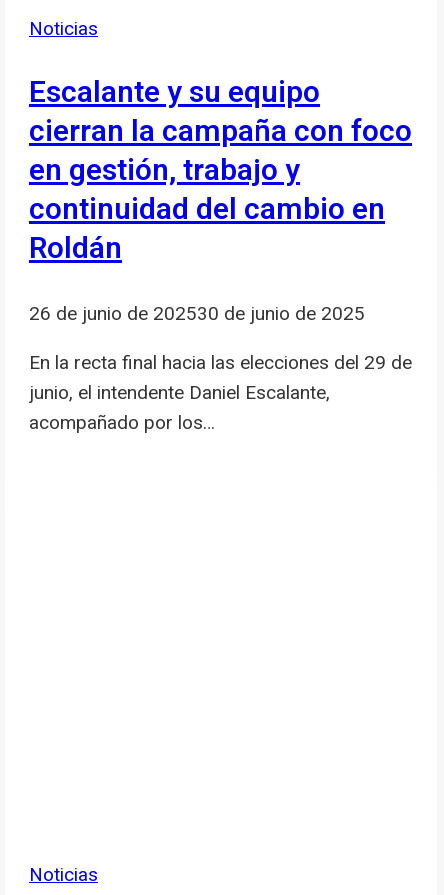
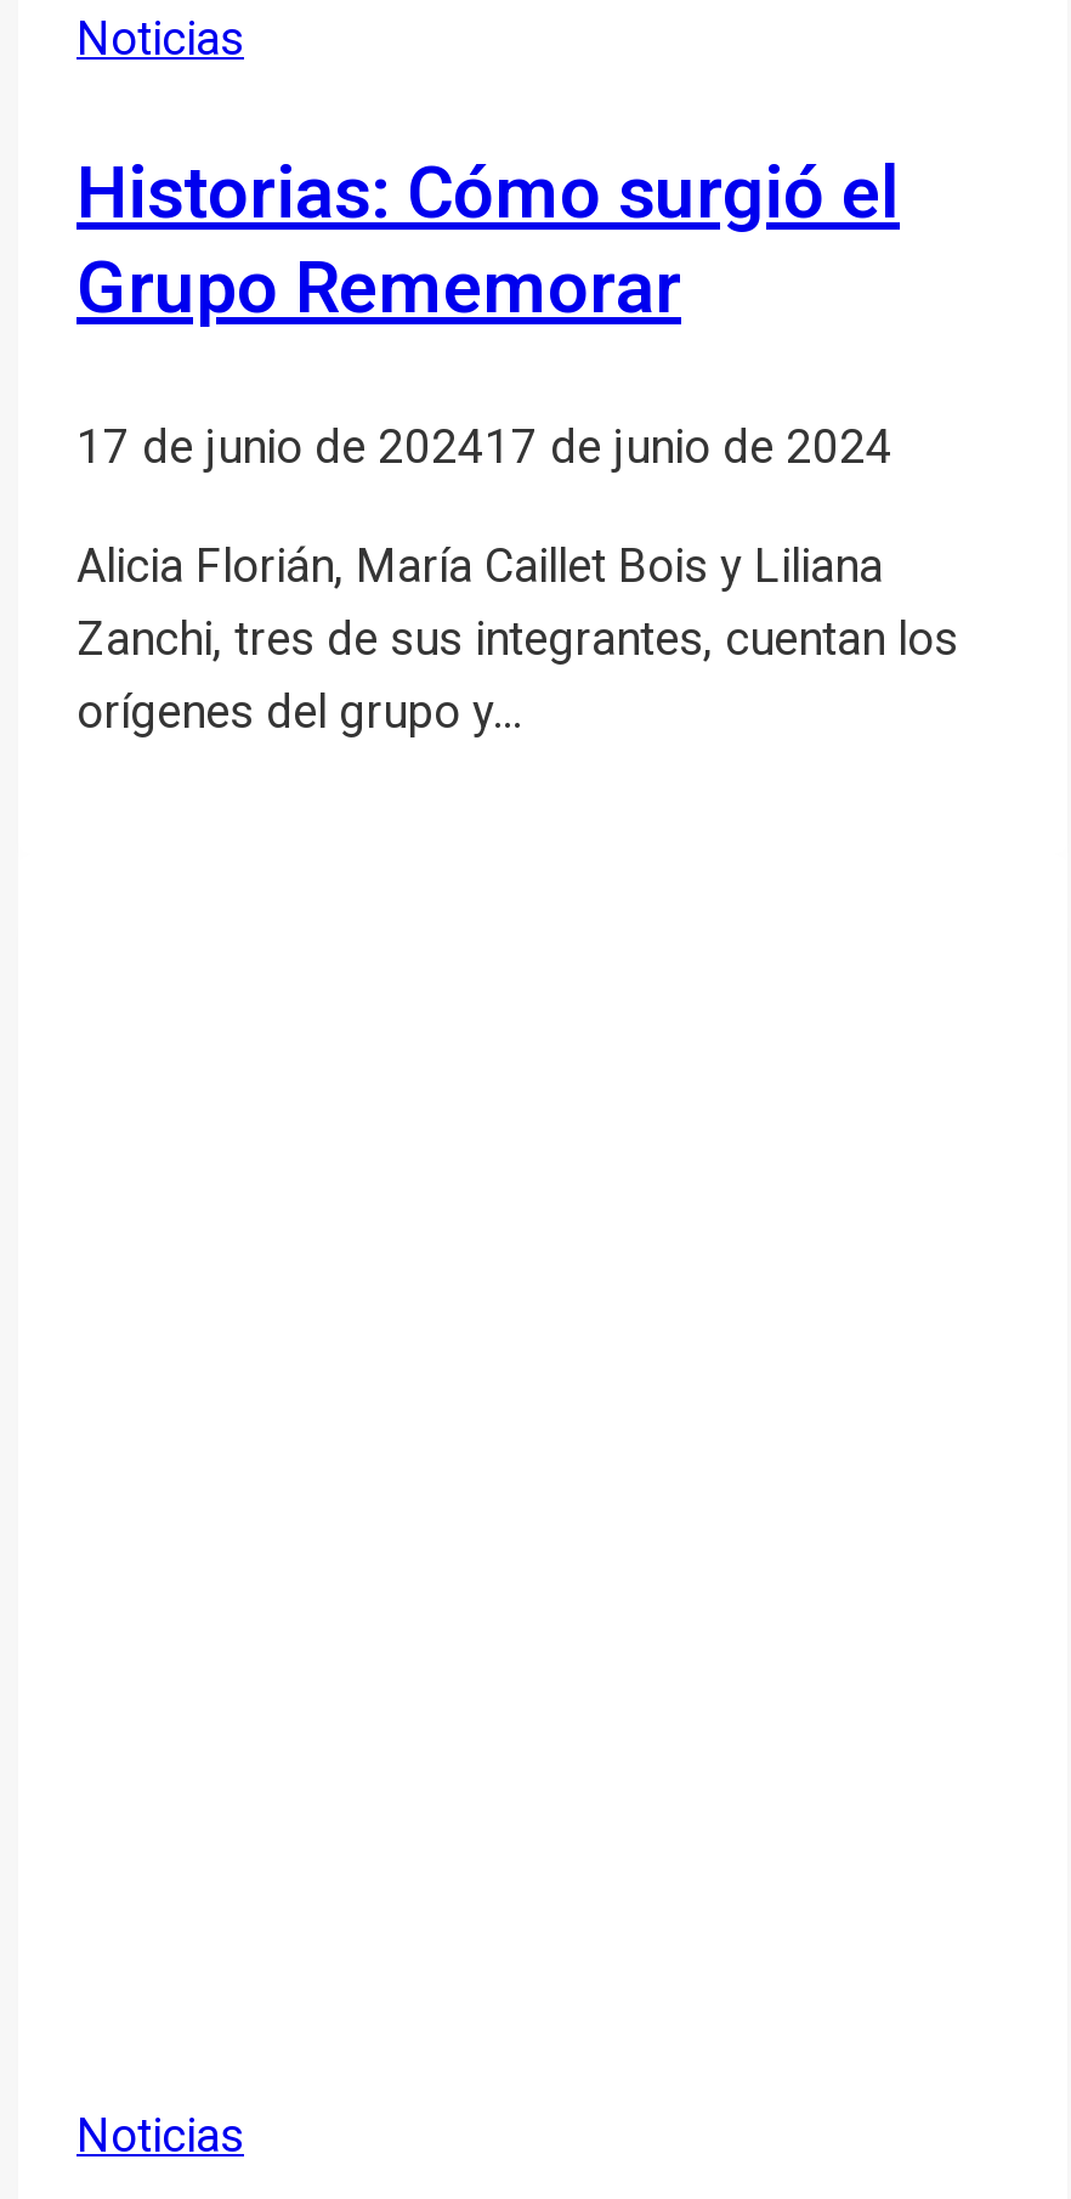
[29,71,412,271] Escalante y su equipo | cierran la campaña con foco | en gestión, trabajo y | continuidad del cambio en | Roldán -> [76,143,900,344] Historias: Cómo surgió el | Grupo Rememorar
[29,302,365,325] 26 de junio de 202530 de junio de 2025 -> [76,420,892,476] 17 de junio de 202417 de junio de 2024
[29,351,412,434] En la recta final hacia las elecciones del 29 de | junio, el intendente Daniel Escalante, | acompañado por los… -> [76,539,958,740] Alicia Florián, María Caillet Bois y Liliana | Zanchi, tres de sus integrantes, cuentan los | orígenes del grupo y…

